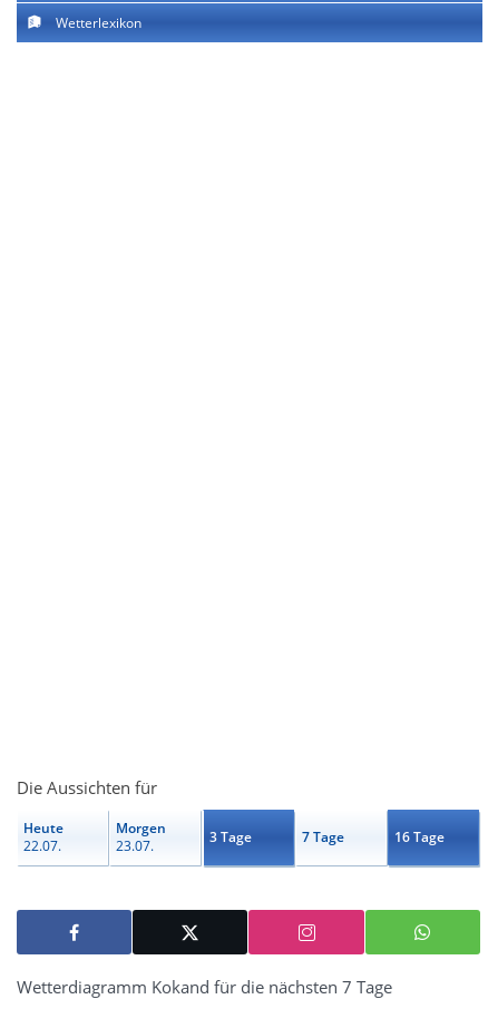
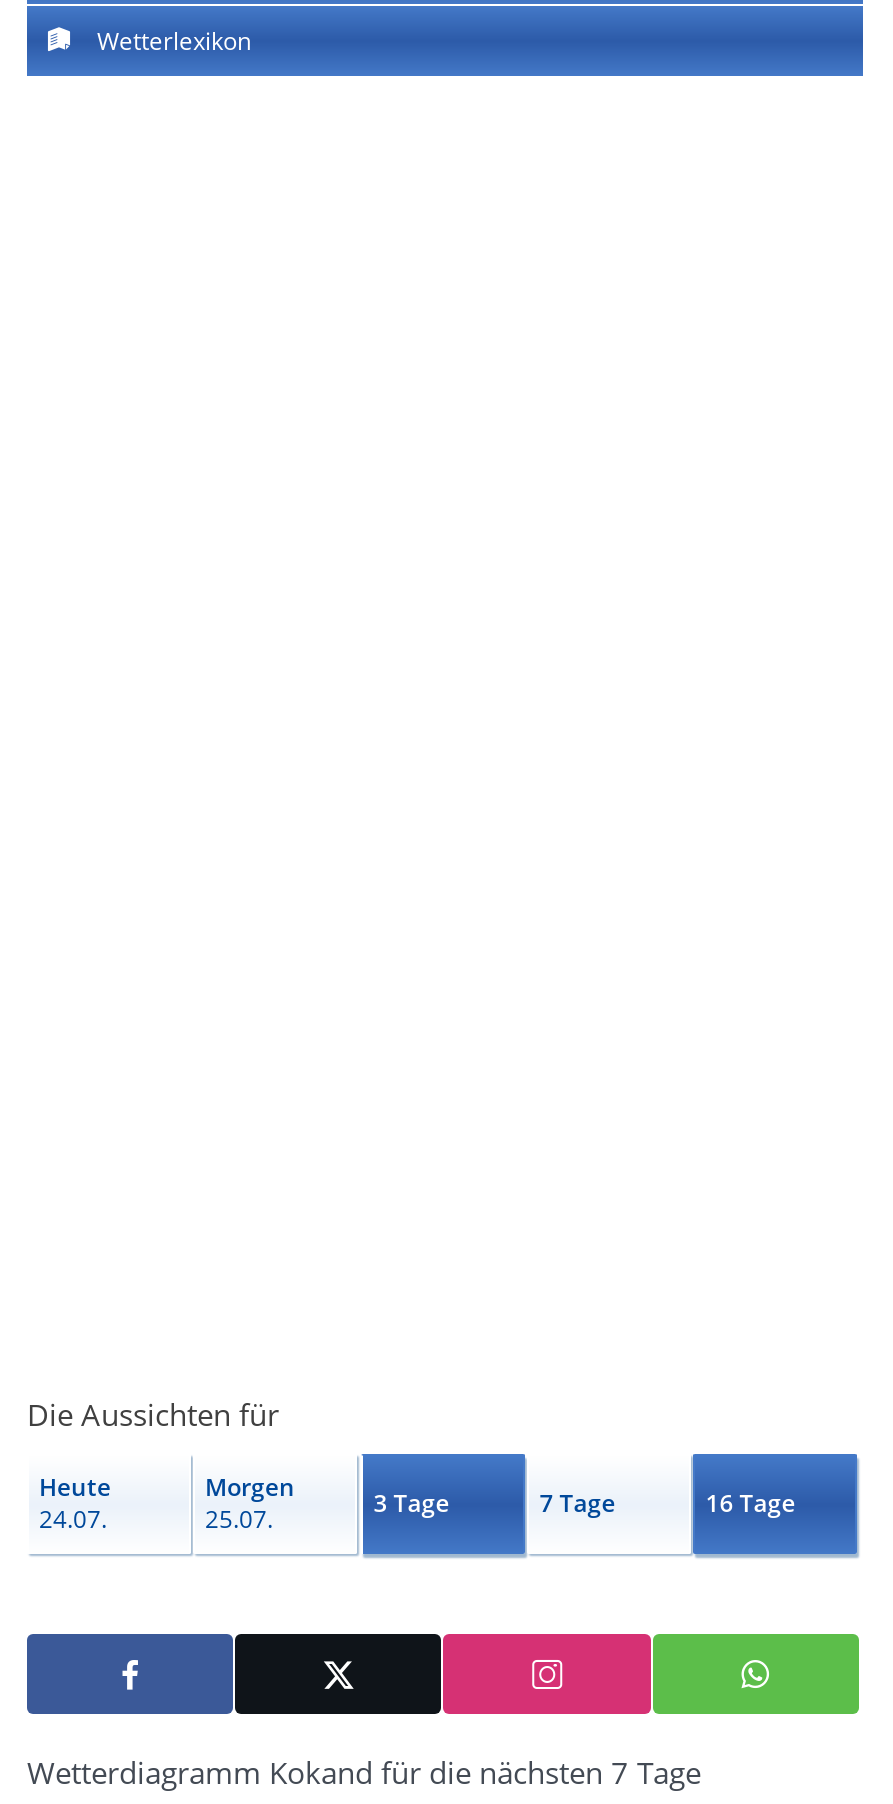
[23,837,61,856] 22.07. -> [39,1503,107,1537] 24.07.
[116,837,154,856] 23.07. -> [205,1503,273,1537] 25.07.

